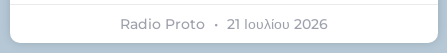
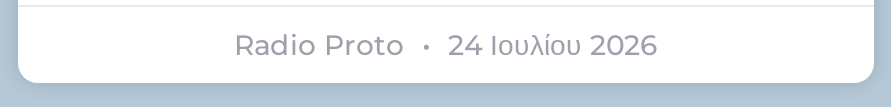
[120,15,328,33] Radio Proto 21 Ιουλίου 2026 -> [234,28,658,64] Radio Proto 24 Ιουλίου 2026

